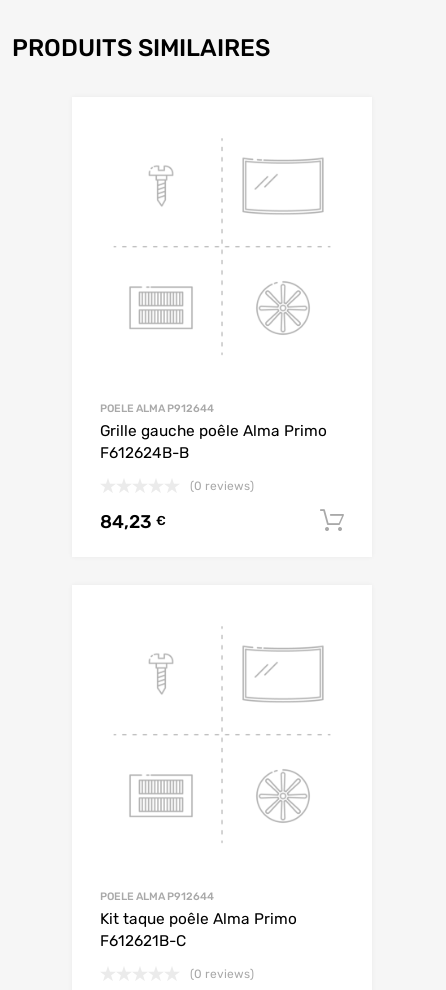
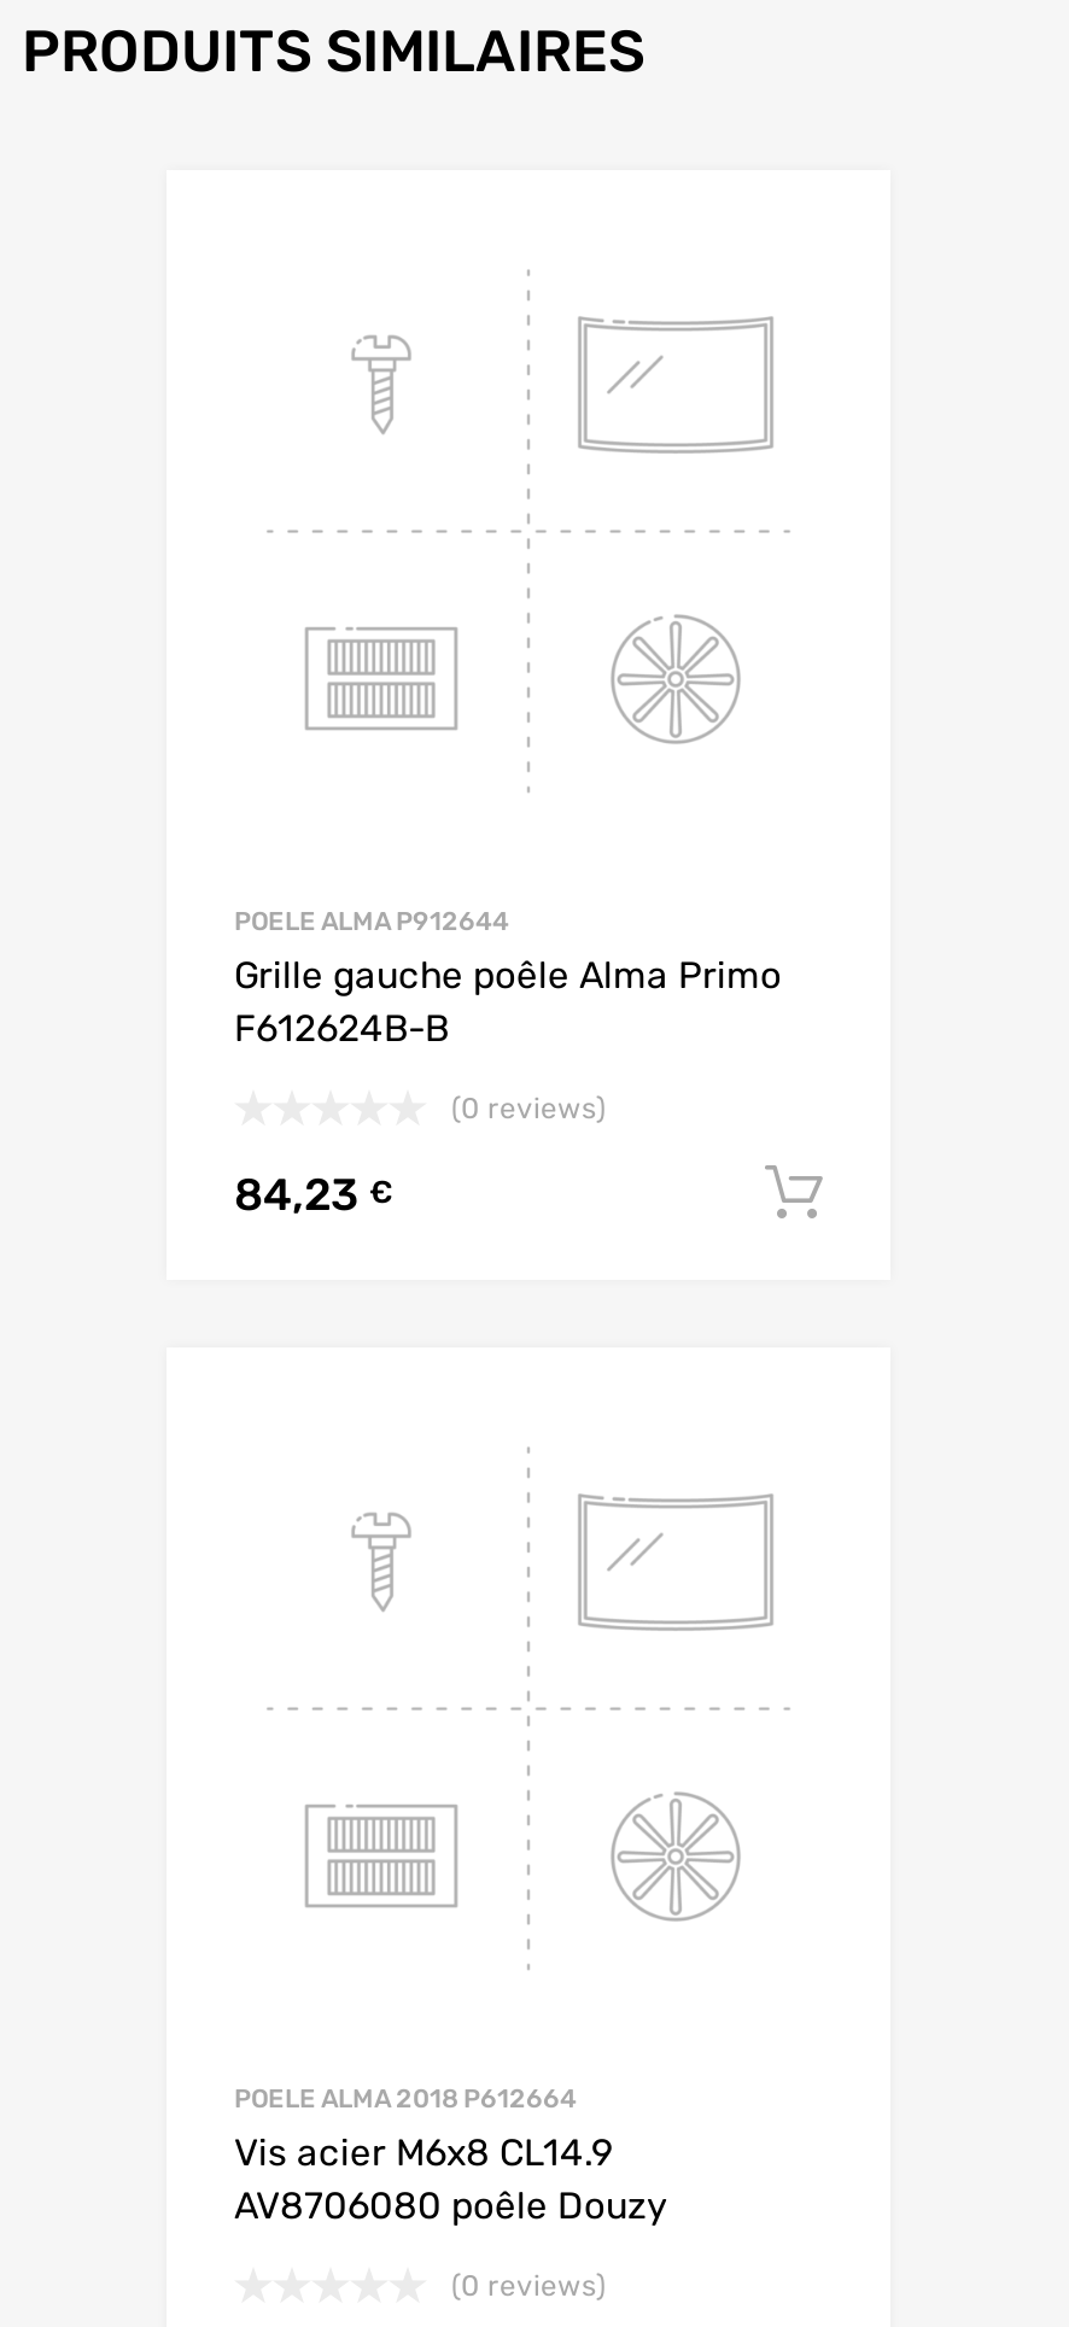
[100,890,297,950] POELE ALMA P912644 | Kit taque poêle Alma Primo | F612621B-C -> [234,2083,666,2228] POELE ALMA 2018 P612664 | Vis acier M6x8 CL14.9 | AV8706080 poêle Douzy

